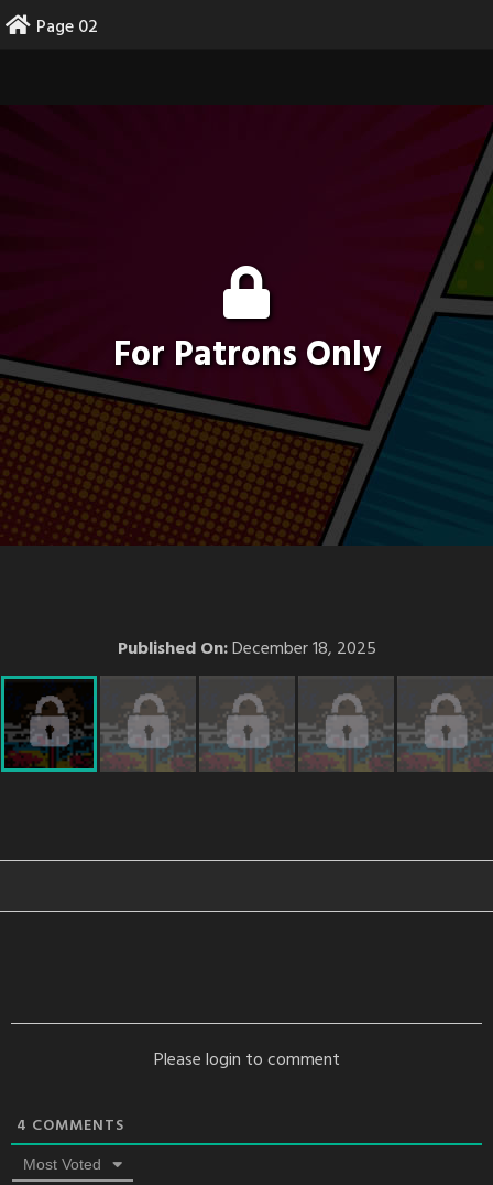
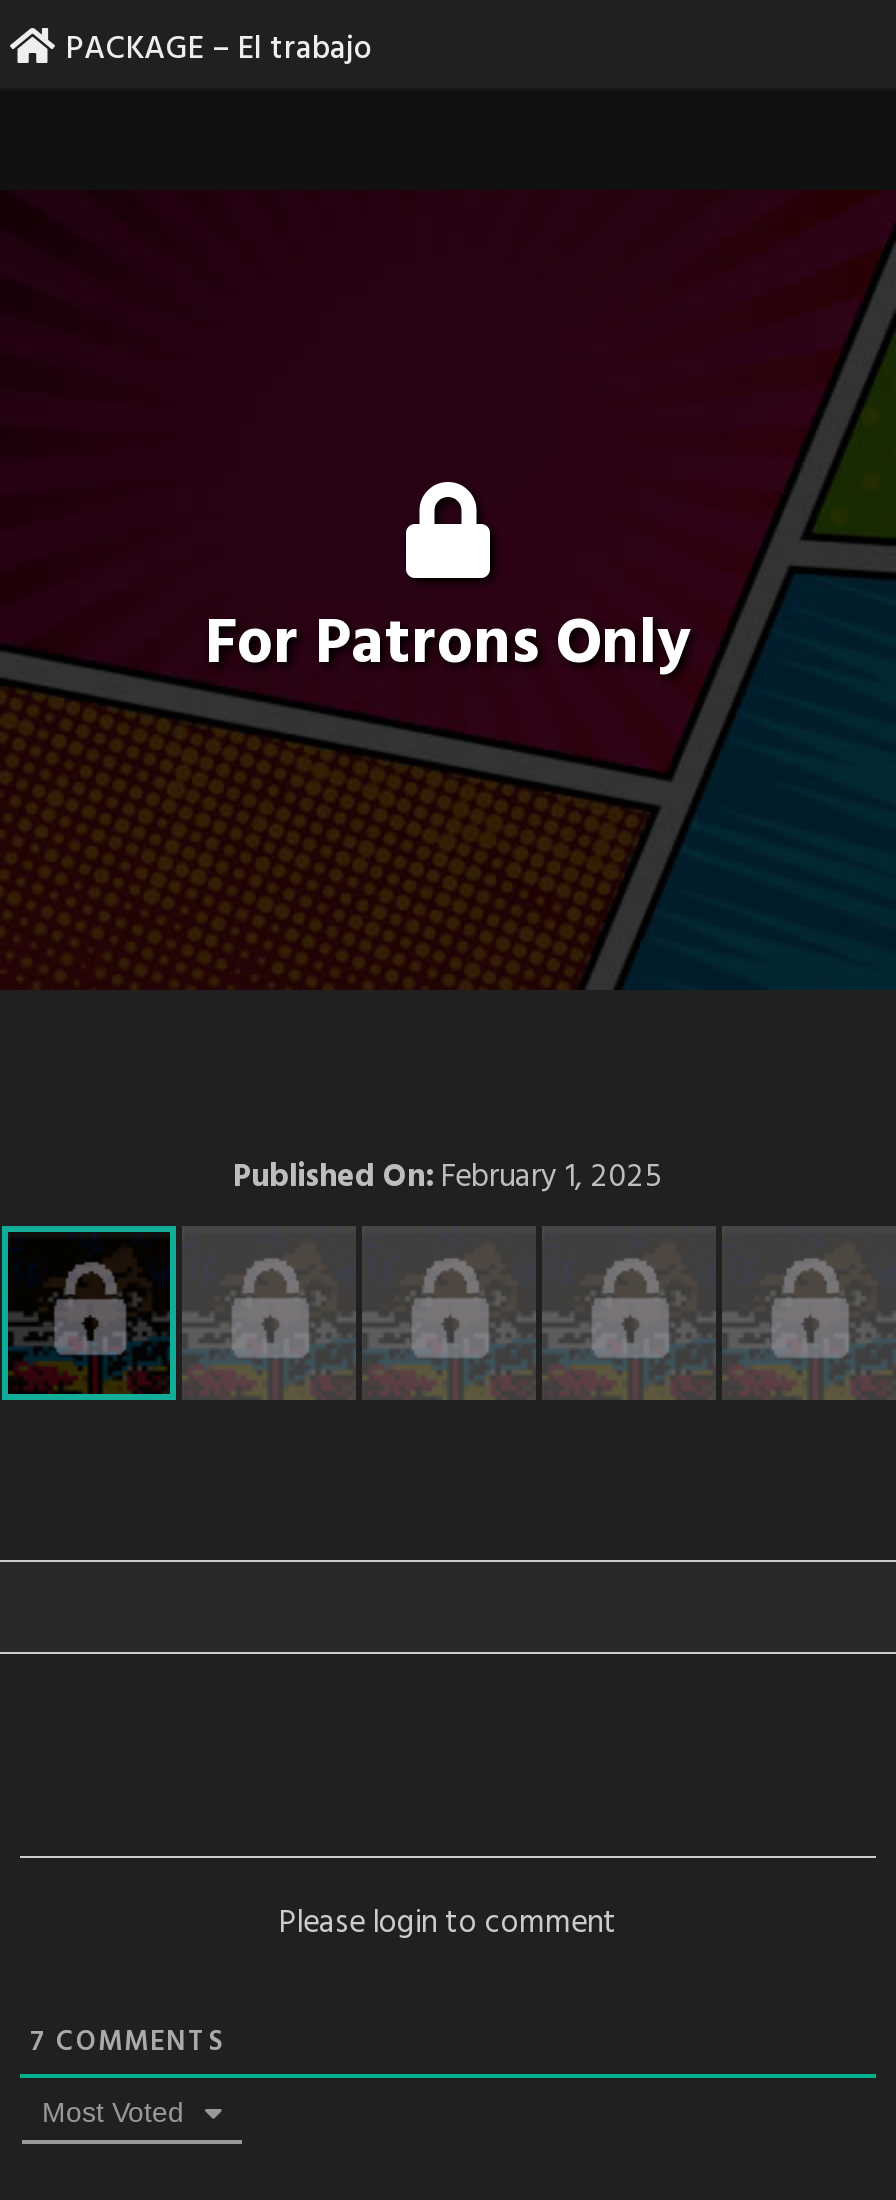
[36,13,98,42] Page 02 -> [66,24,372,76] PACKAGE – El trabajo
[117,635,376,664] Published On: December 18, 2025 -> [233,1152,663,1204] Published On: February 1, 2025
[17,1113,124,1139] 4 COMMENTS -> [30,2020,224,2066] 7 COMMENTS

